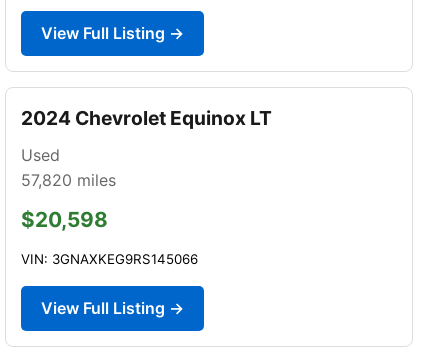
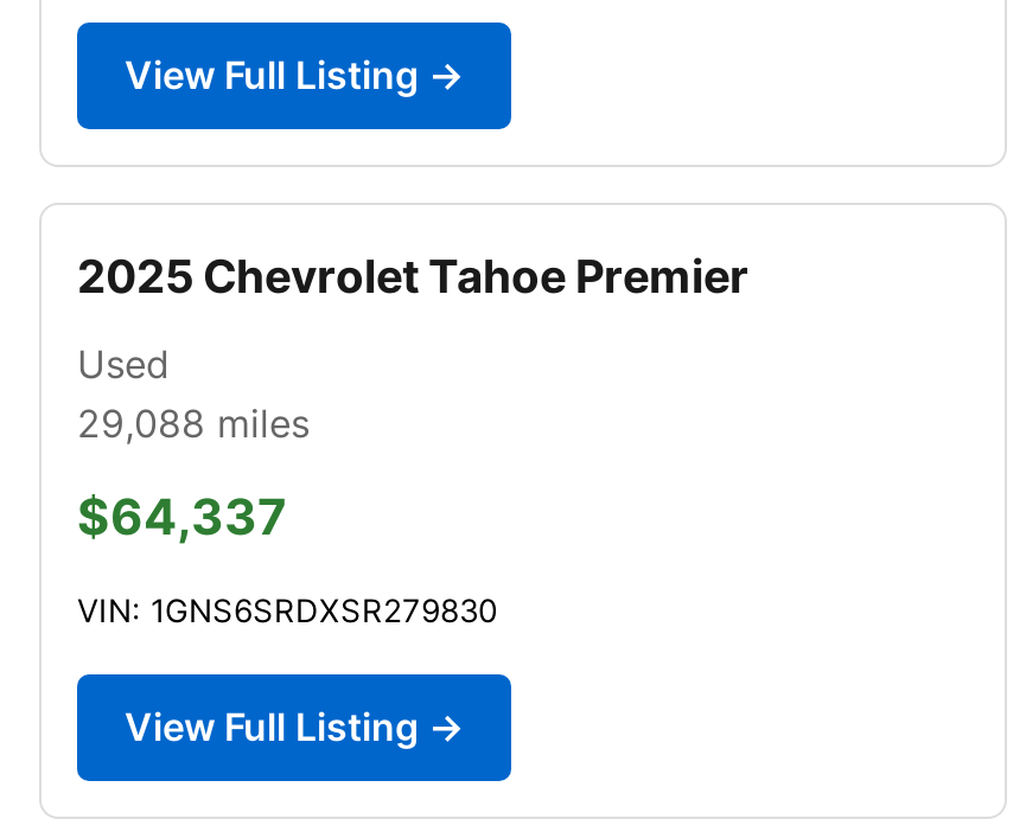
[21,106,272,130] 2024 Chevrolet Equinox LT -> [77,247,748,304] 2025 Chevrolet Tahoe Premier
[21,170,116,190] 57,820 miles -> [77,399,310,447] 29,088 miles
[21,207,108,232] $20,598 -> [77,487,286,546] $64,337
[21,251,198,267] VIN: 3GNAXKEG9RS145066 -> [77,591,497,629] VIN: 1GNS6SRDXSR279830

